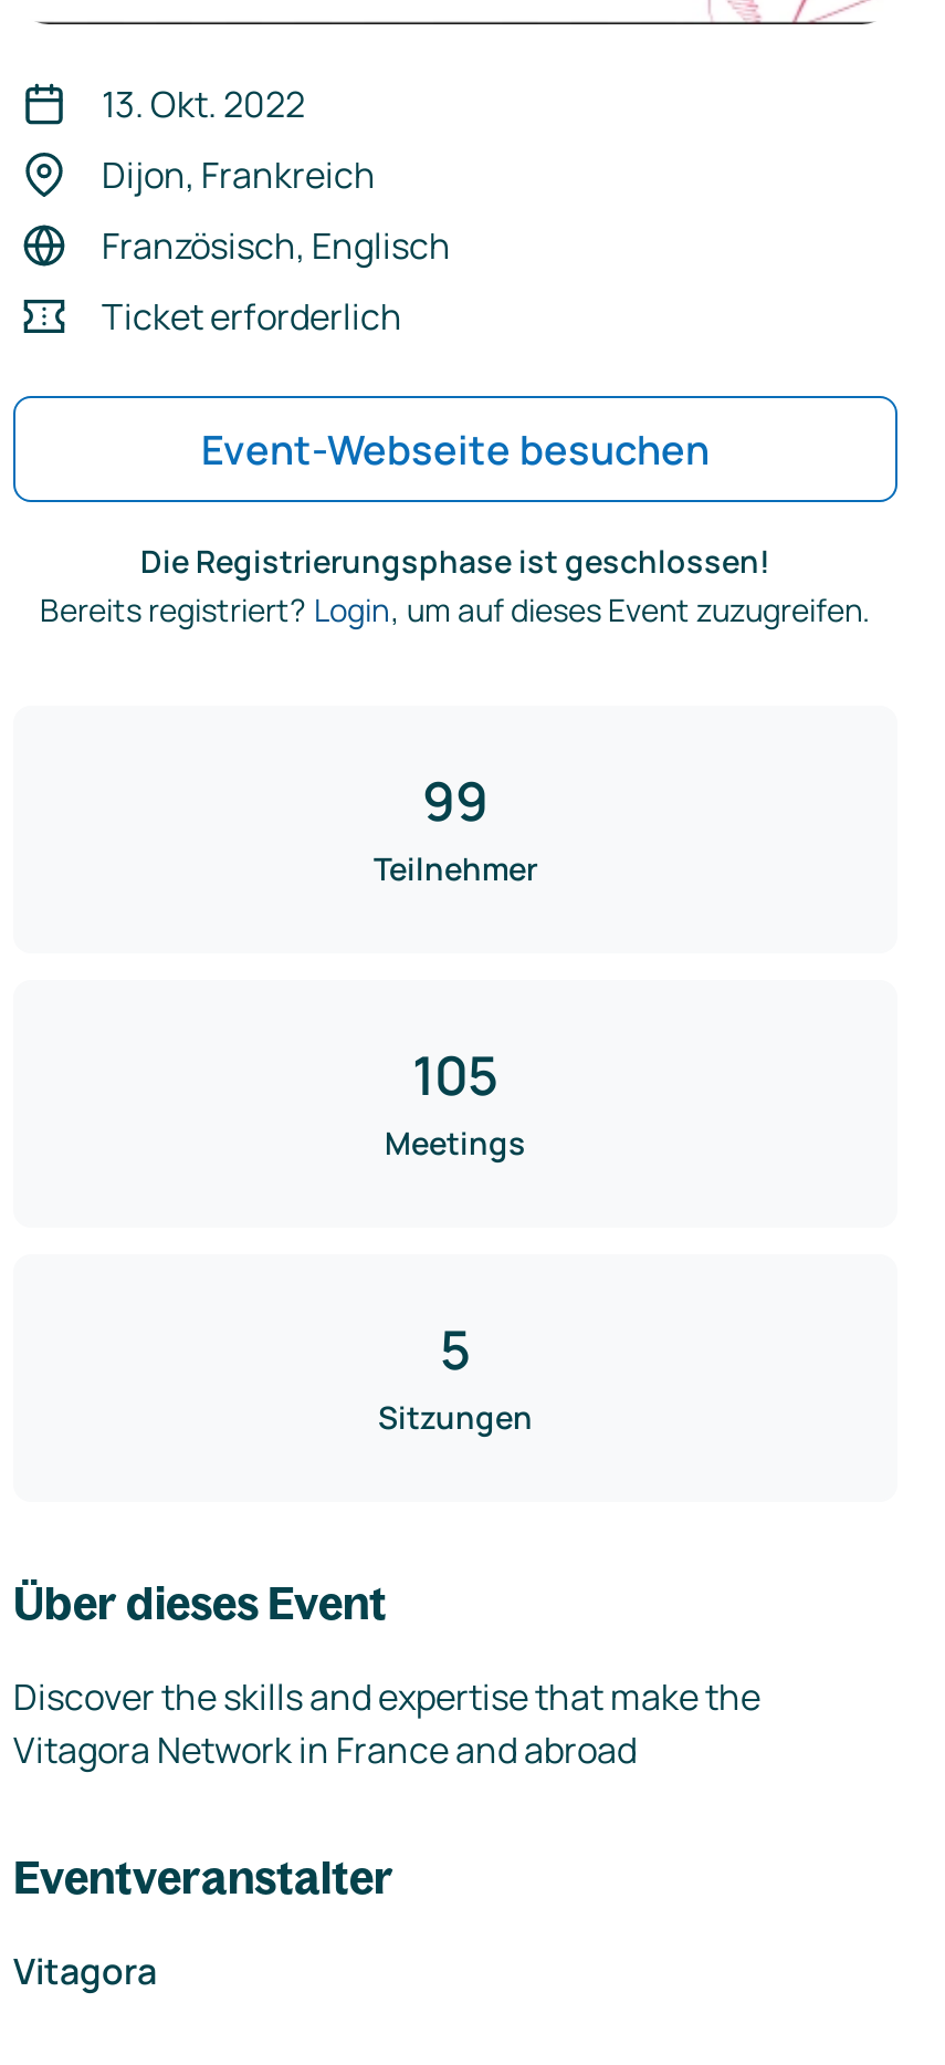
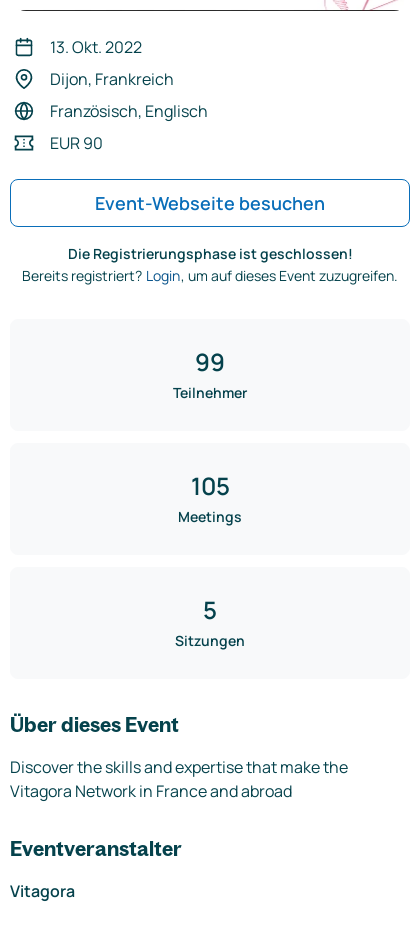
[102,291,402,340] Ticket erforderlich -> [50,132,103,154] EUR 90

